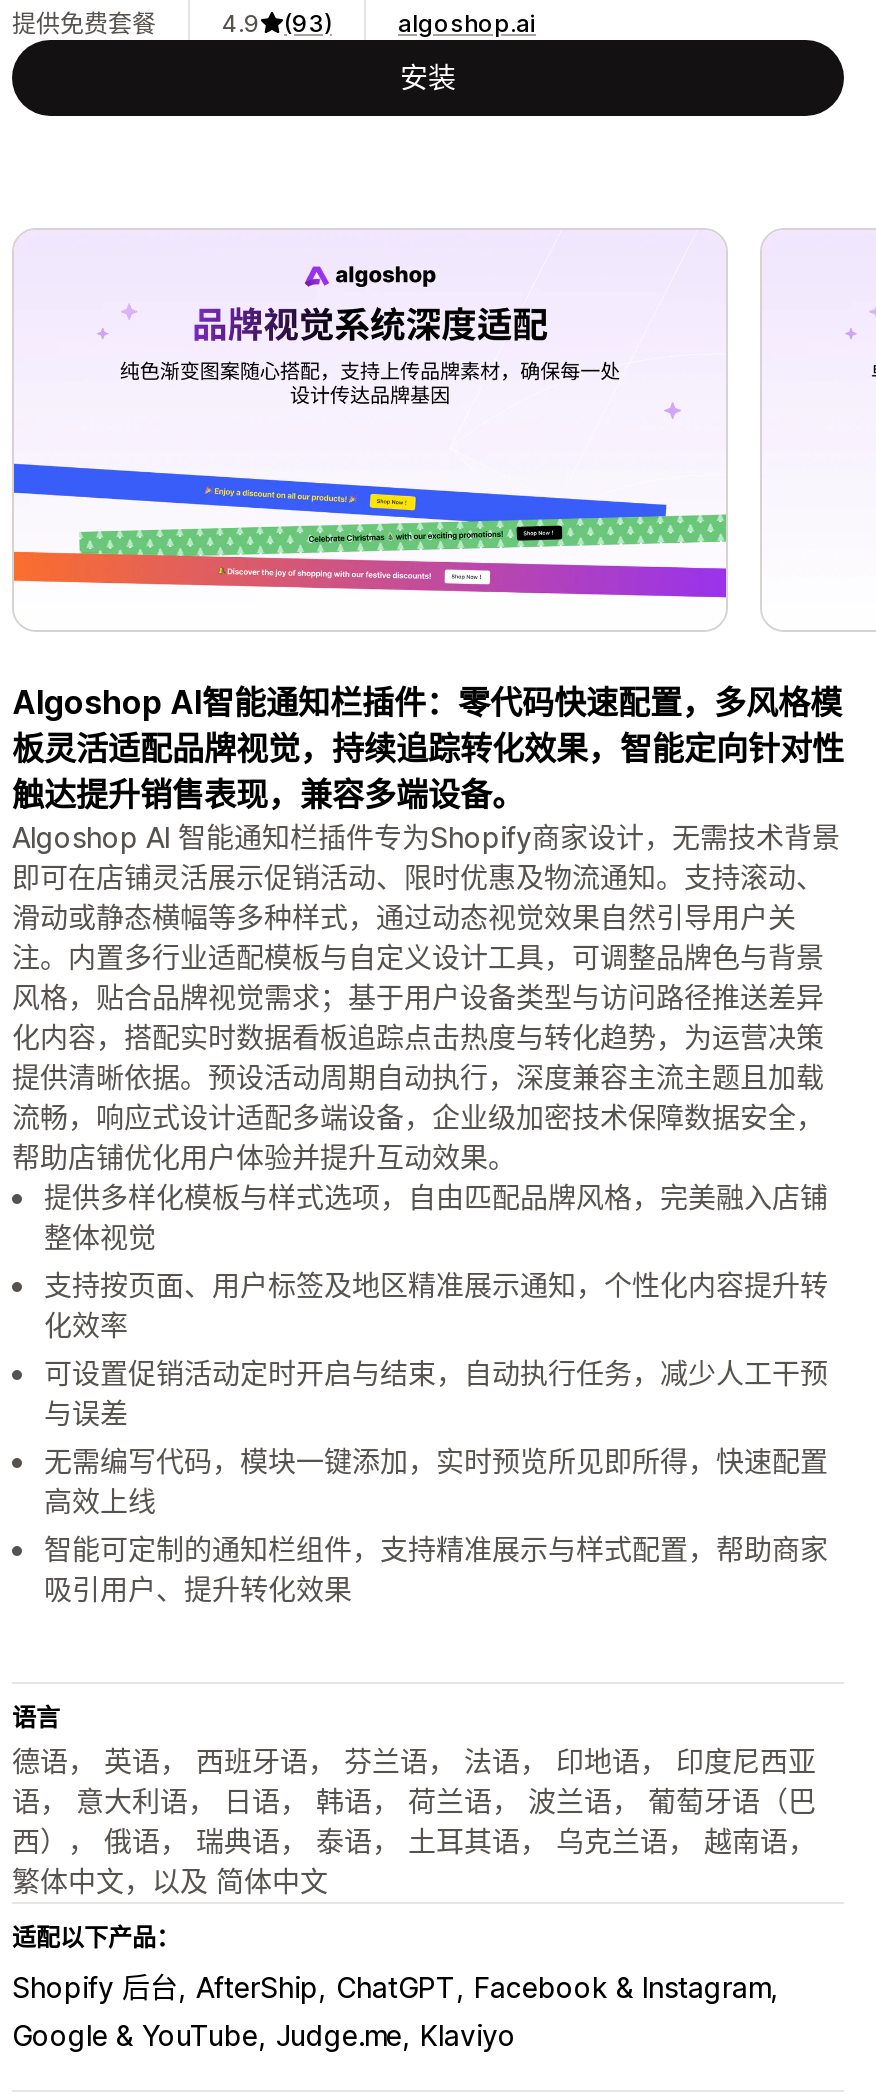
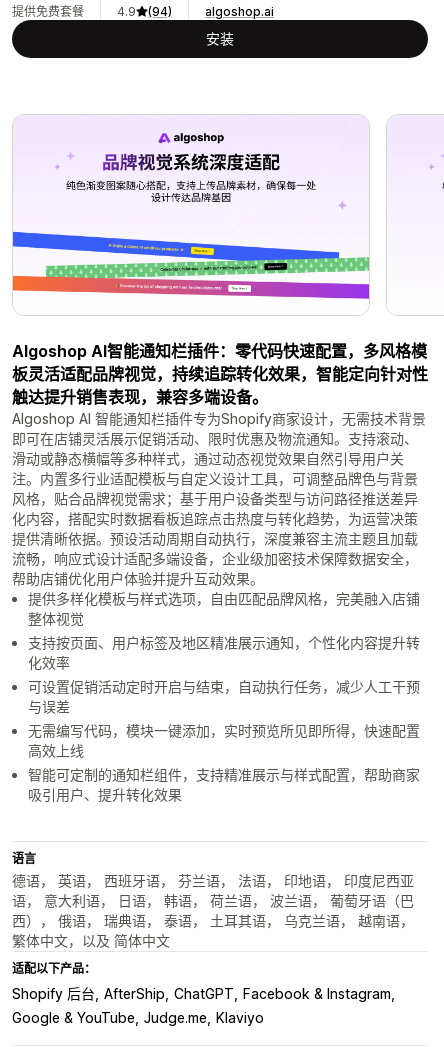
[222,8,332,38] 4.9 (93) -> [117,4,172,19] 4.9 (94)

